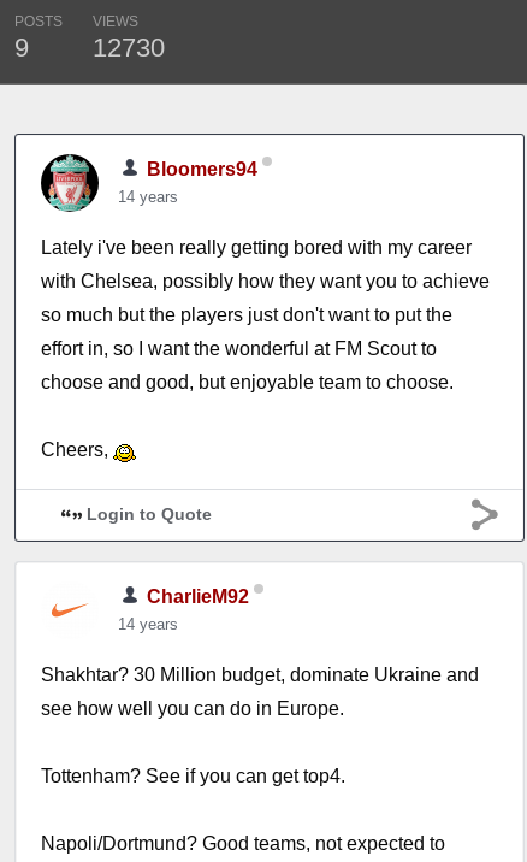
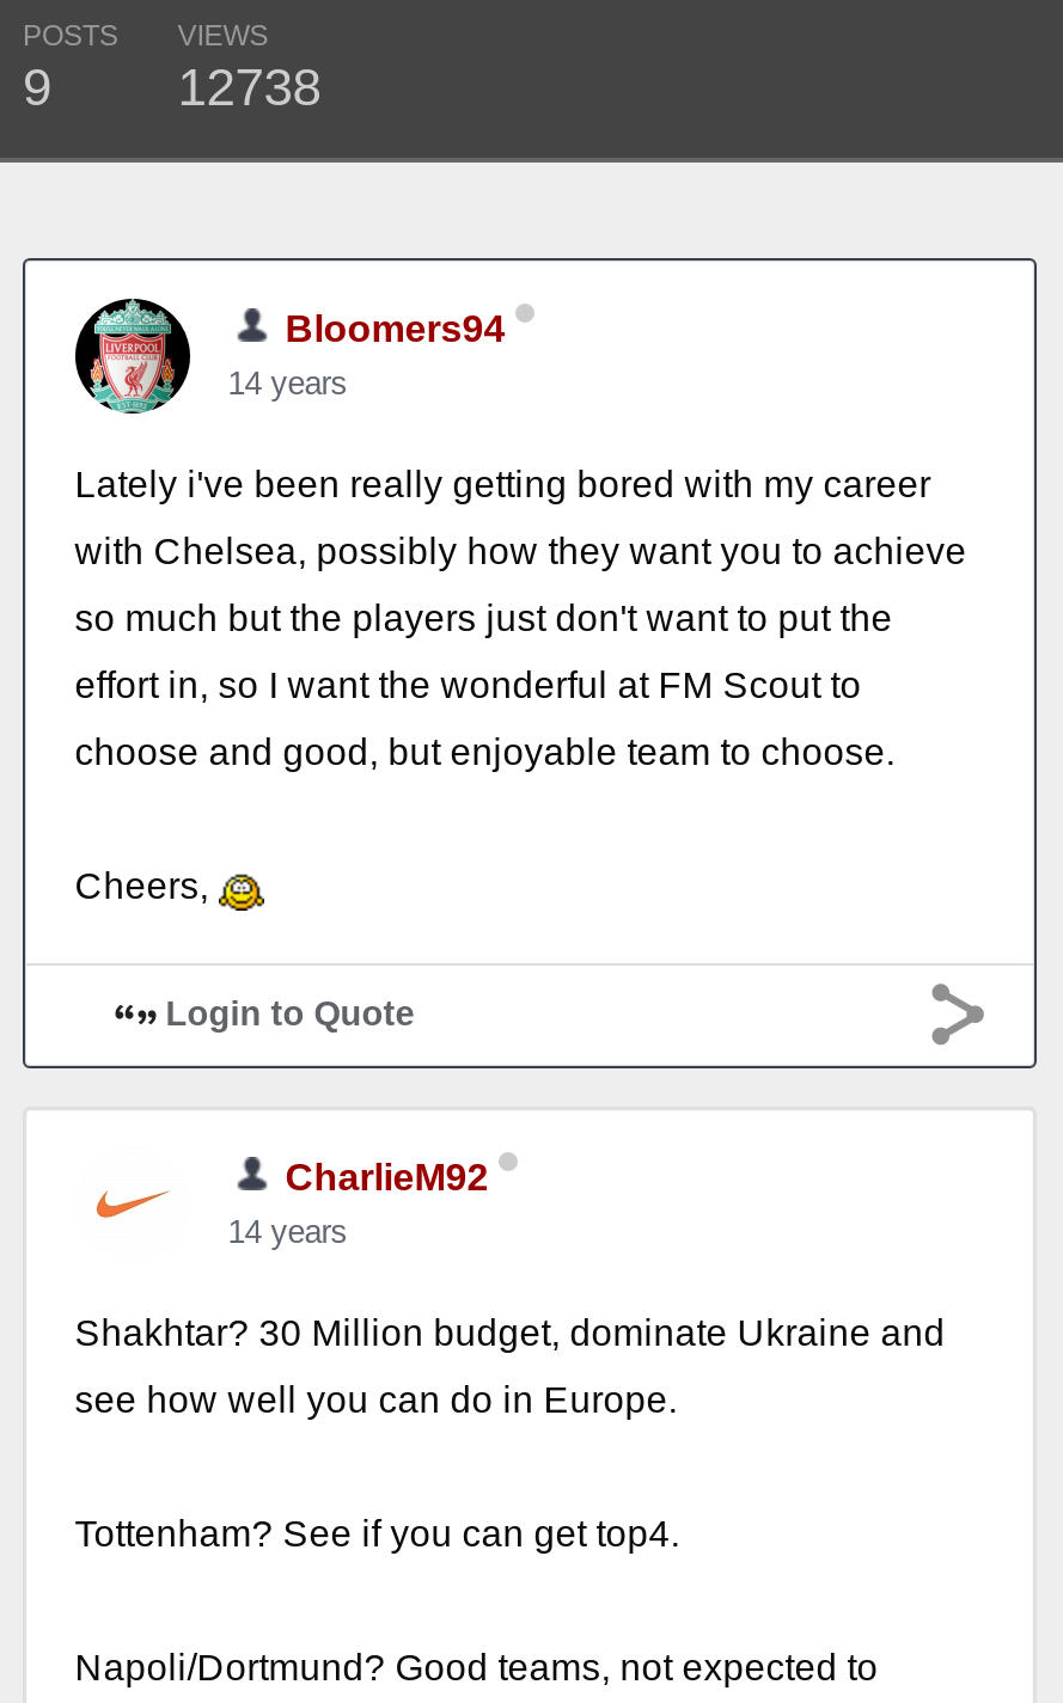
[92,33,165,63] 12730 -> [178,58,321,117] 12738

